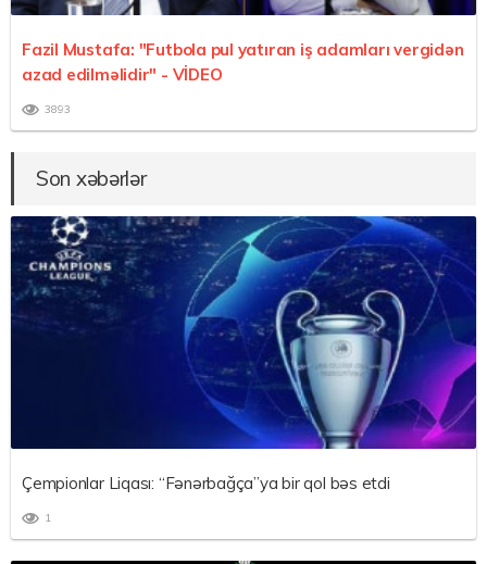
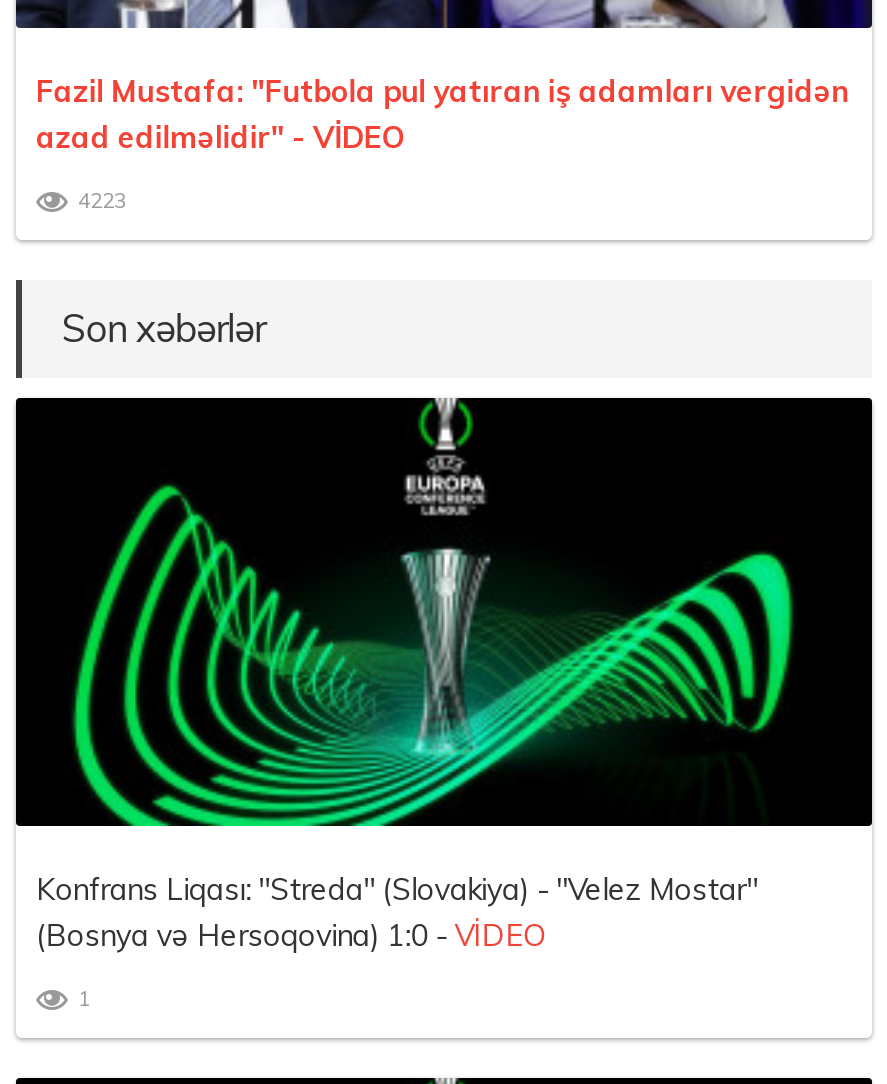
[45,102,71,117] 3893 -> [78,189,126,215] 4223
[10,215,477,493] [image] | Çempionlar Liqası: “Fənərbağça”ya bir qol bəs etdi -> [14,396,874,953] [image] | Konfrans Liqası: "Streda" (Slovakiya) - "Velez Mostar" | (Bosnya və Hersoqovina) 1:0 - VİDEO

